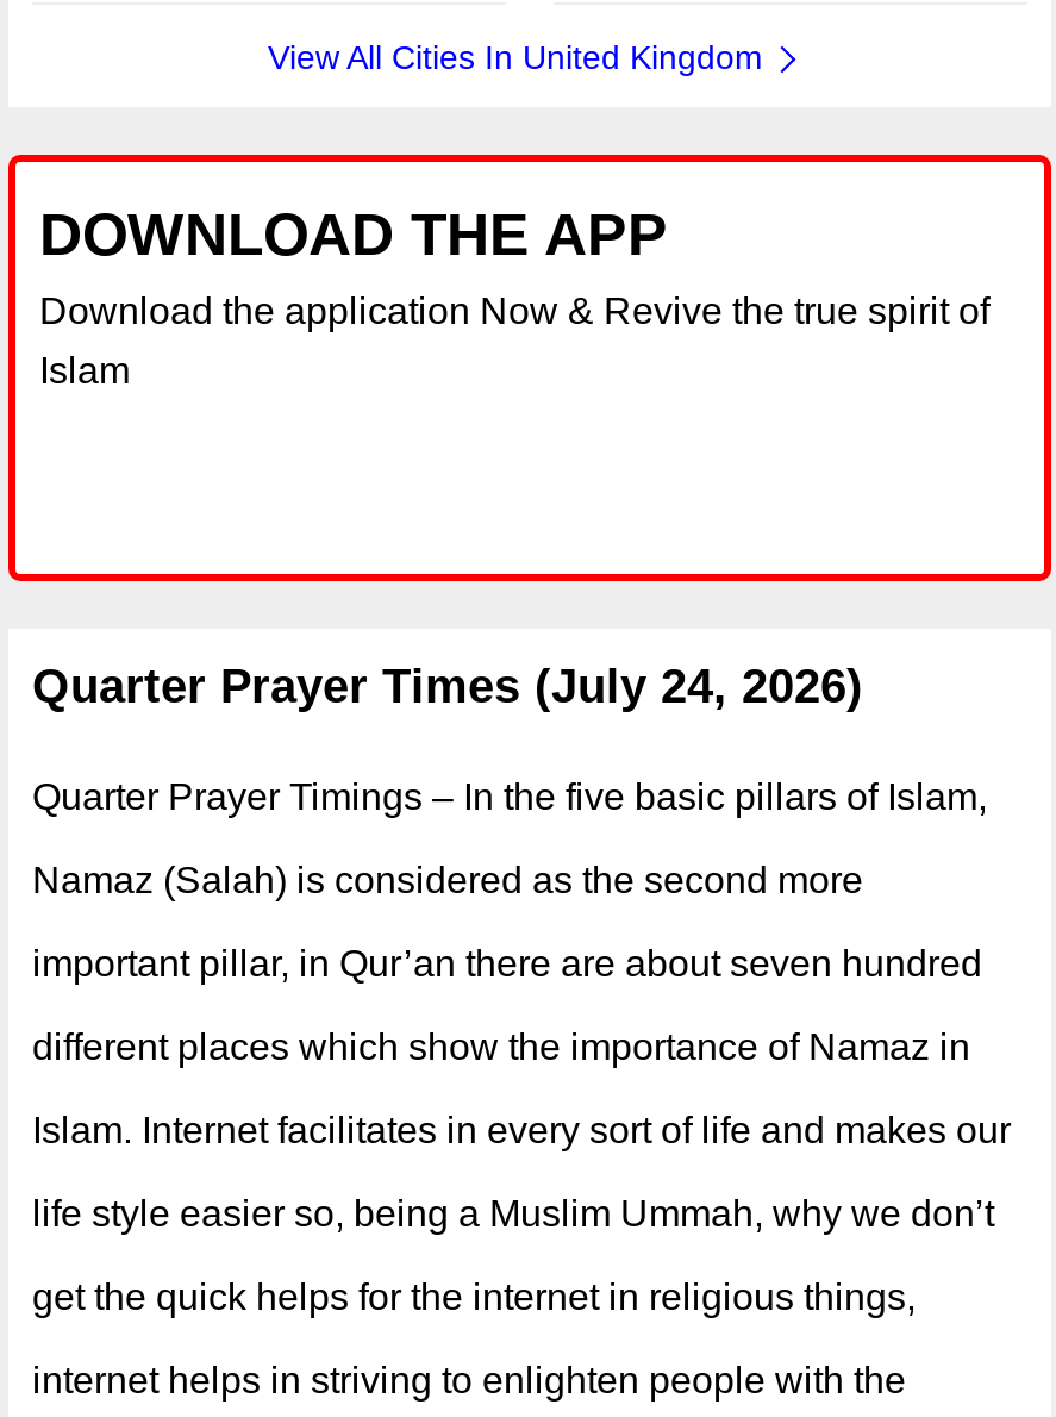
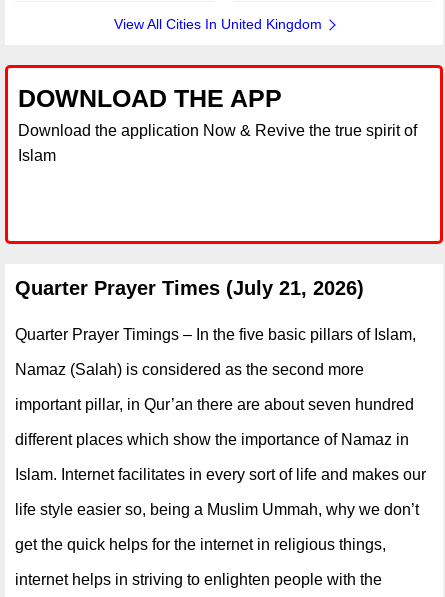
[32,660,863,712] Quarter Prayer Times (July 24, 2026) -> [15,277,364,299] Quarter Prayer Times (July 21, 2026)

